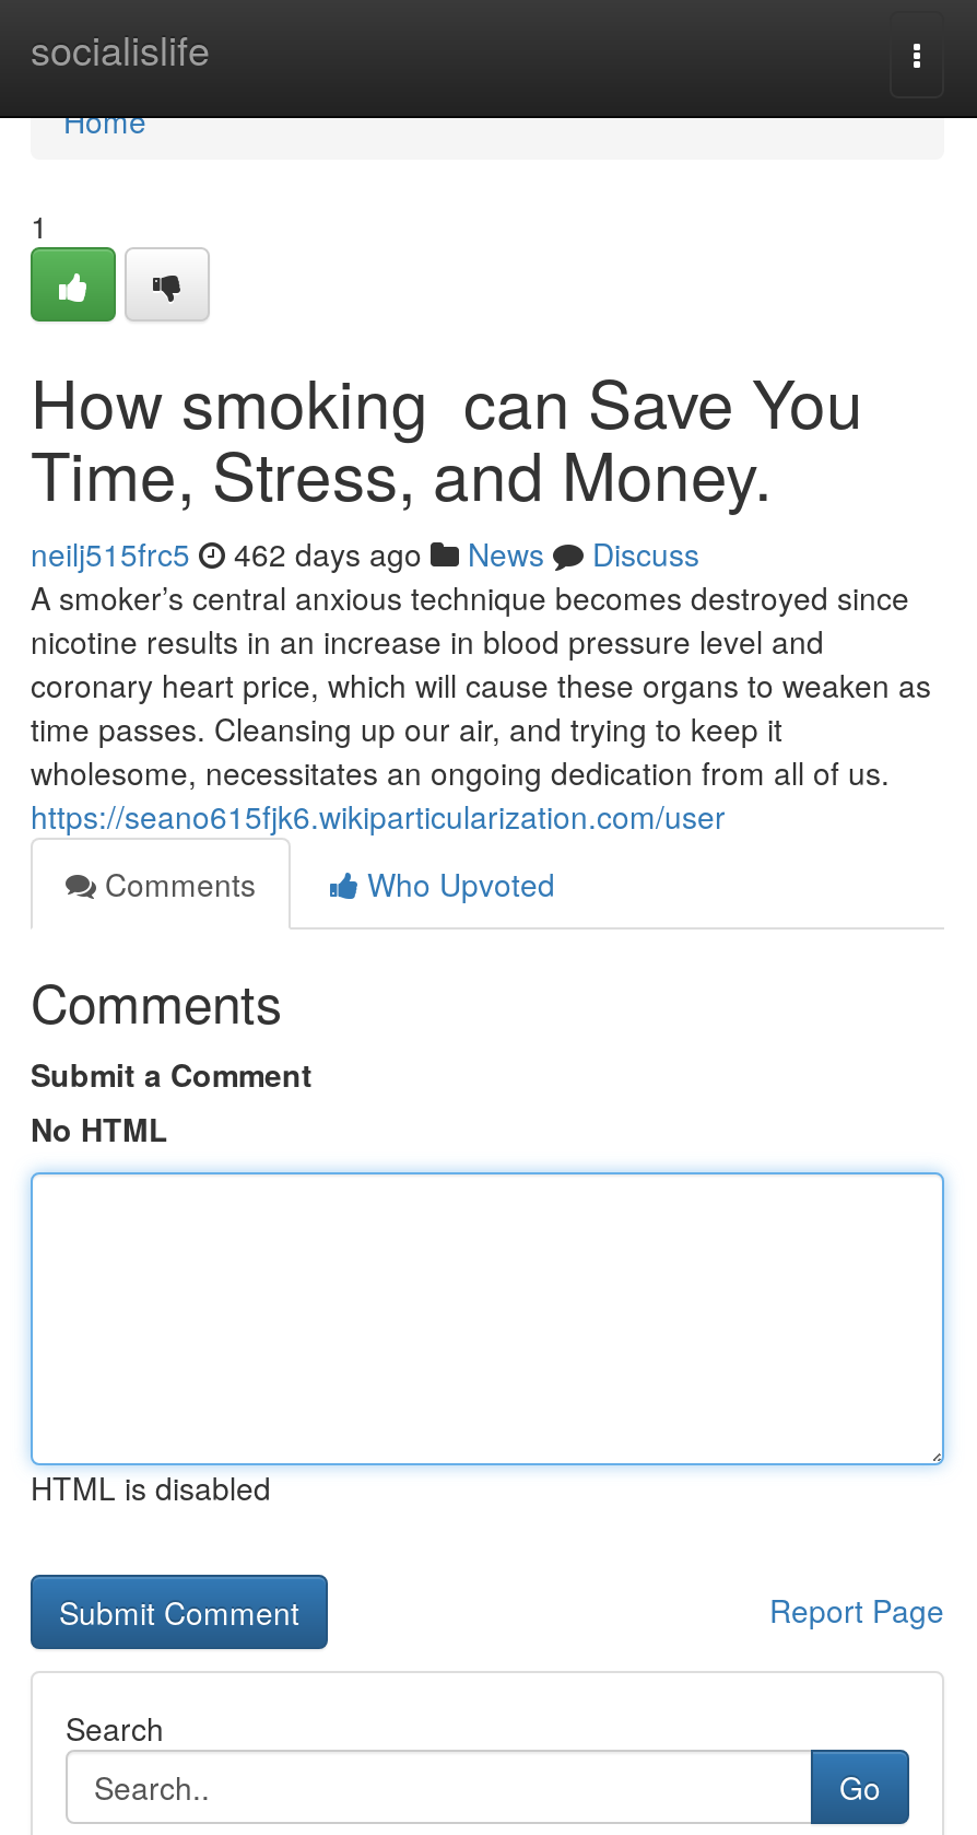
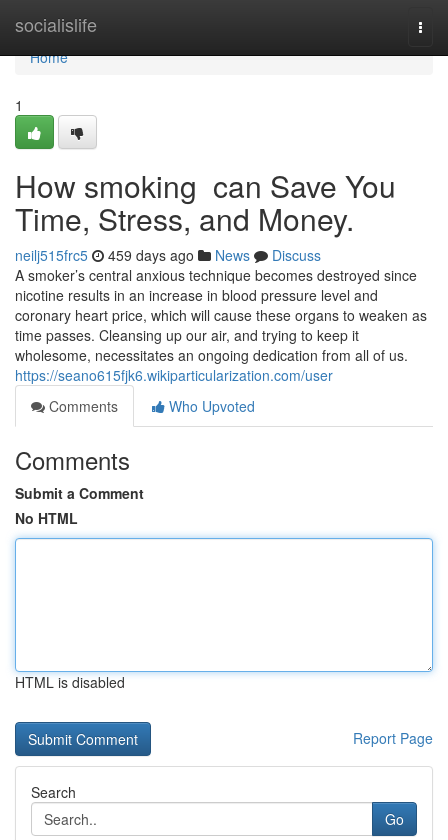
[31,531,699,575] neilj515frc5 462 days ago News Discuss -> [15,245,321,265] neilj515frc5 459 days ago News Discuss

